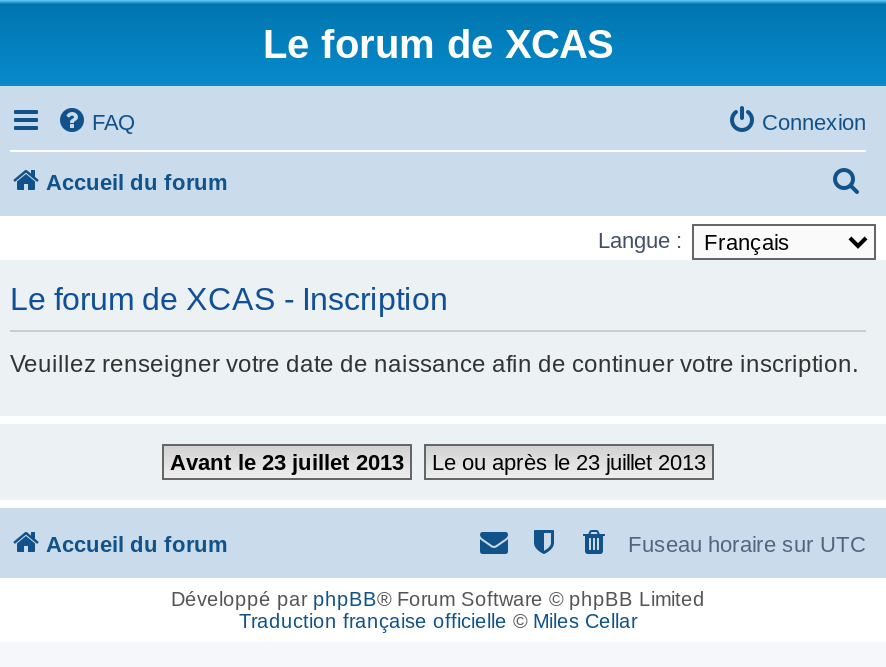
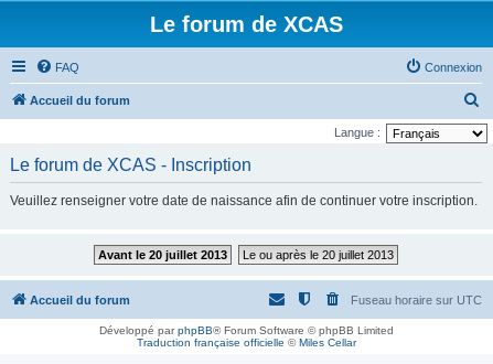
[170,450,404,474] Avant le 23 juillet 2013 -> [98,248,227,261] Avant le 20 juillet 2013
[432,450,706,474] Le ou après le 23 juillet 2013 -> [243,248,394,261] Le ou après le 20 juillet 2013

